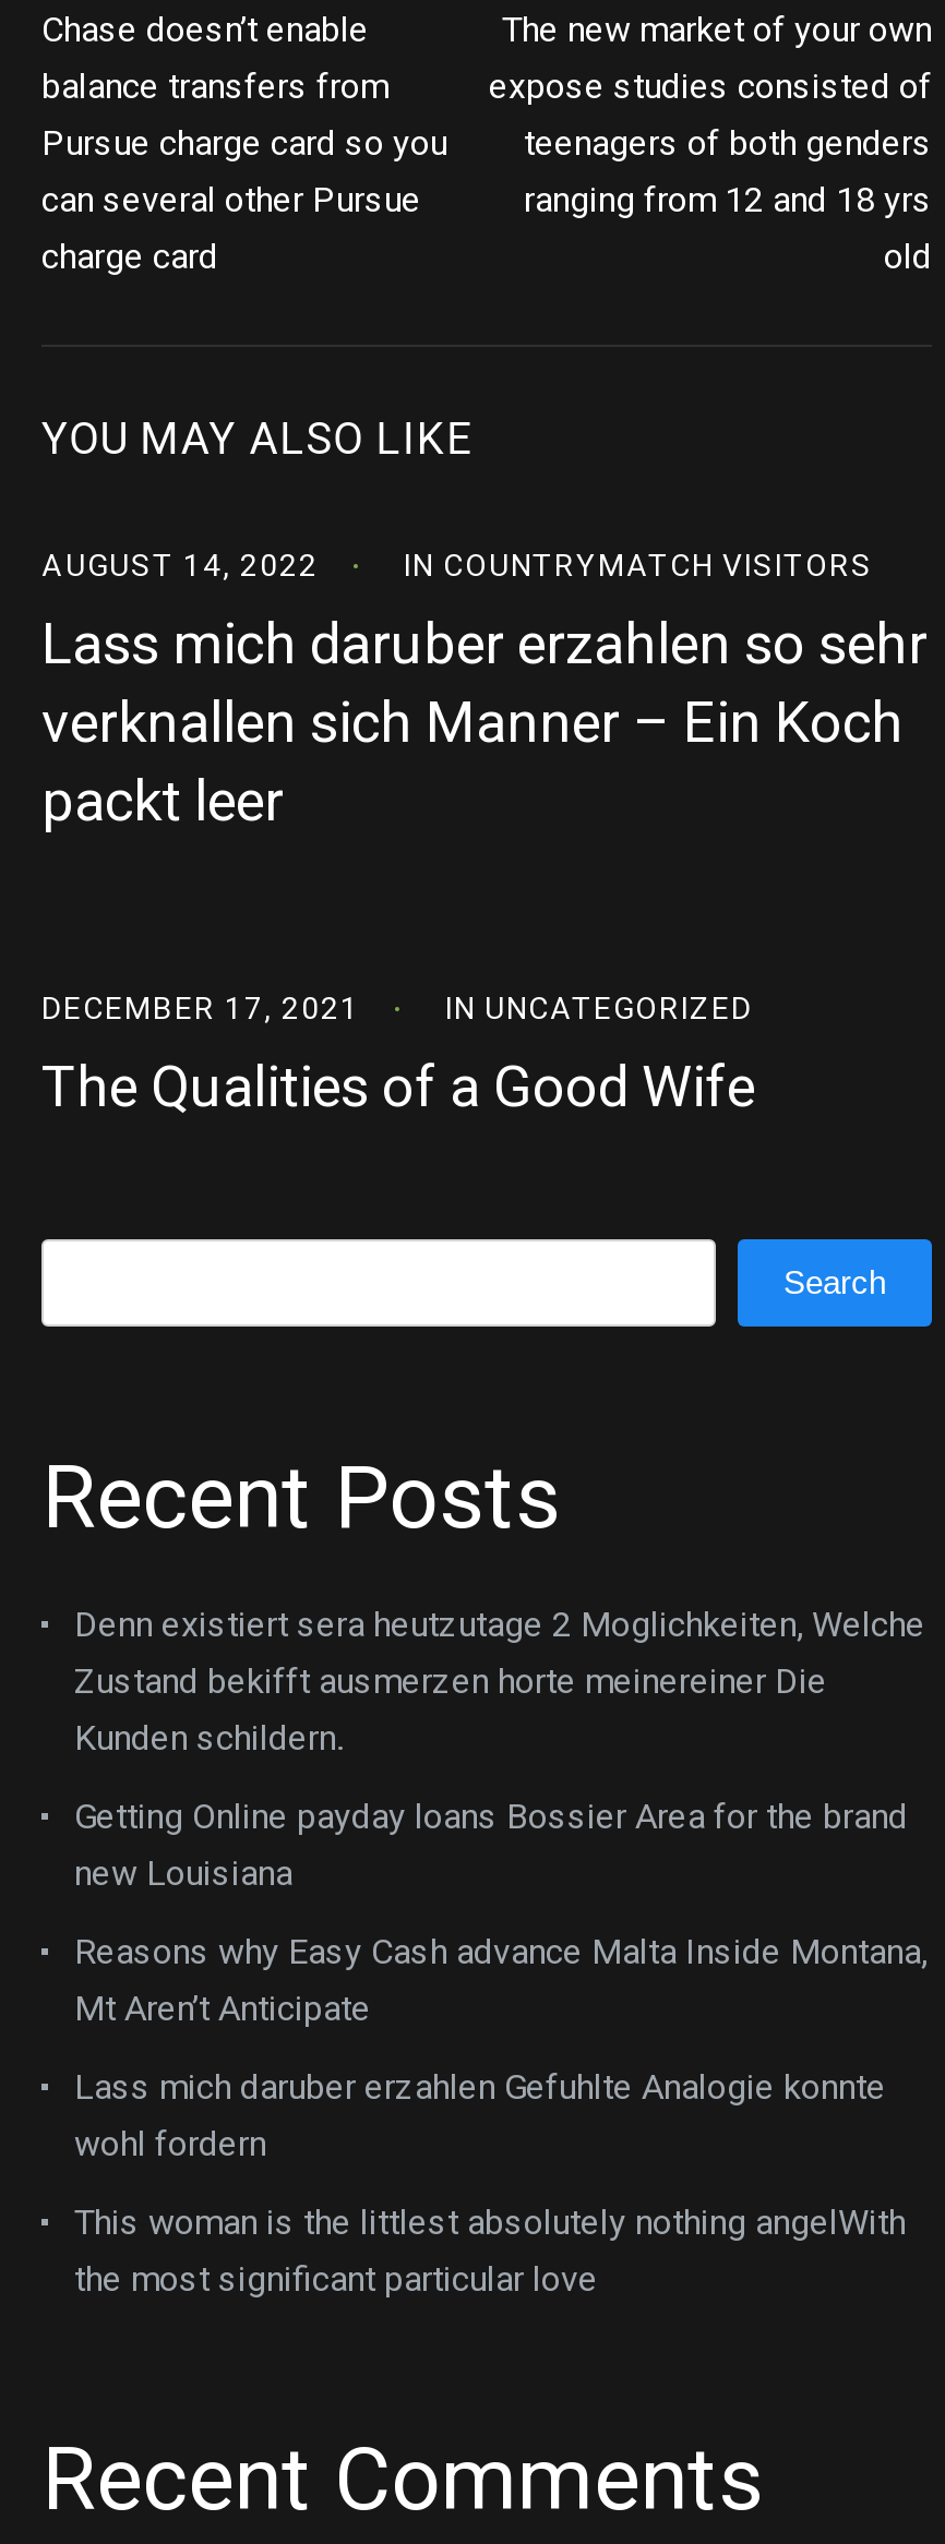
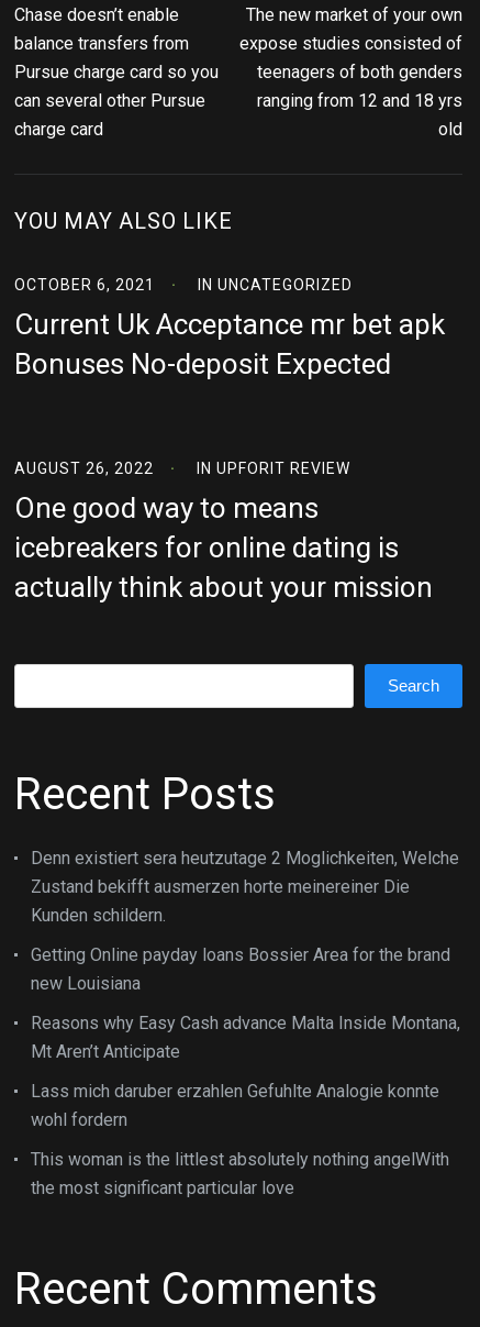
[41,548,928,1025] AUGUST 14, 2022 | IN COUNTRYMATCH VISITORS | Lass mich daruber erzahlen so sehr | verknallen sich Manner – Ein Koch | packt leer | DECEMBER 17, 2021 -> [14,276,155,294] OCTOBER 6, 2021
moved [436,991,753,1025] -> [193,276,353,294]: IN UNCATEGORIZED
[41,1054,755,1119] The Qualities of a Good Wife -> [14,308,445,604] Current Uk Acceptance mr bet apk | Bonuses No-deposit Expected | AUGUST 26, 2022 | IN UPFORIT REVIEW | One good way to means | icebreakers for online dating is | actually think about your mission

